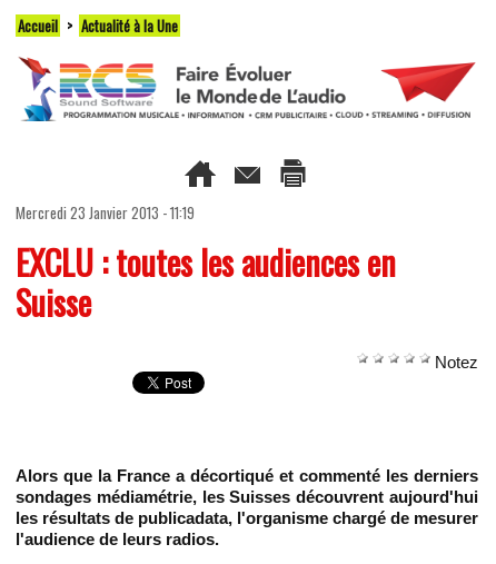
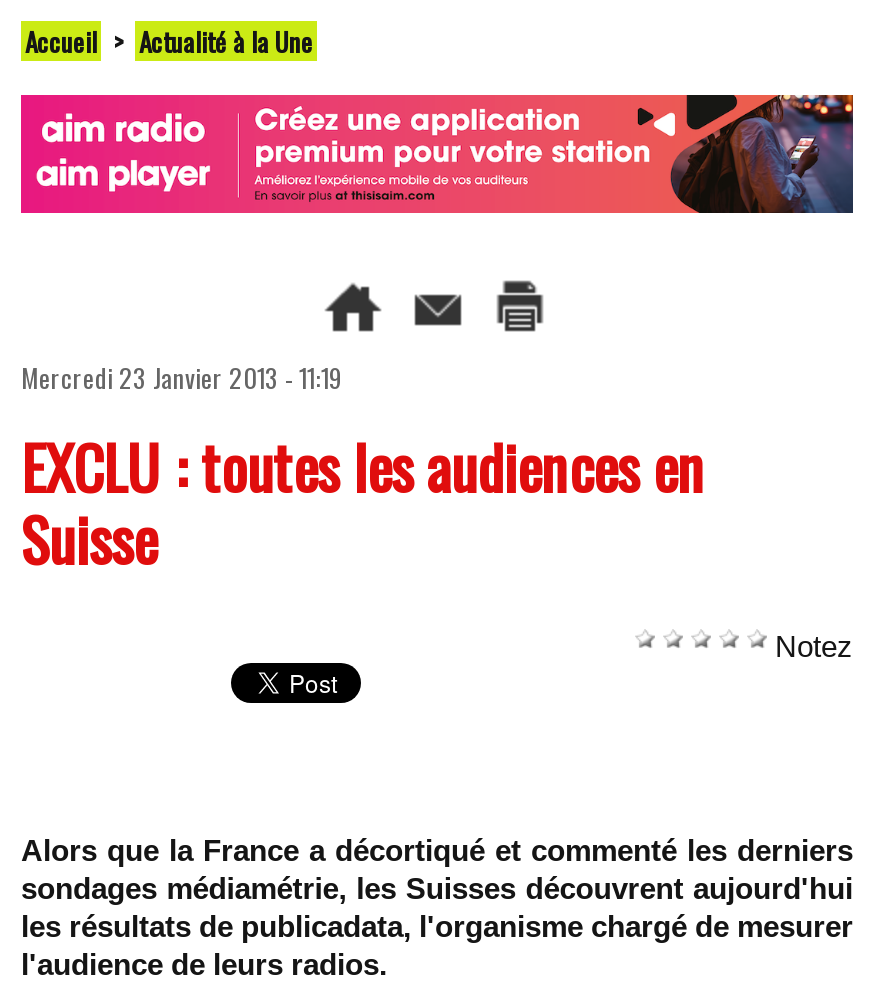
[16,56,478,122] [image] -> [19,93,855,215] [image]

